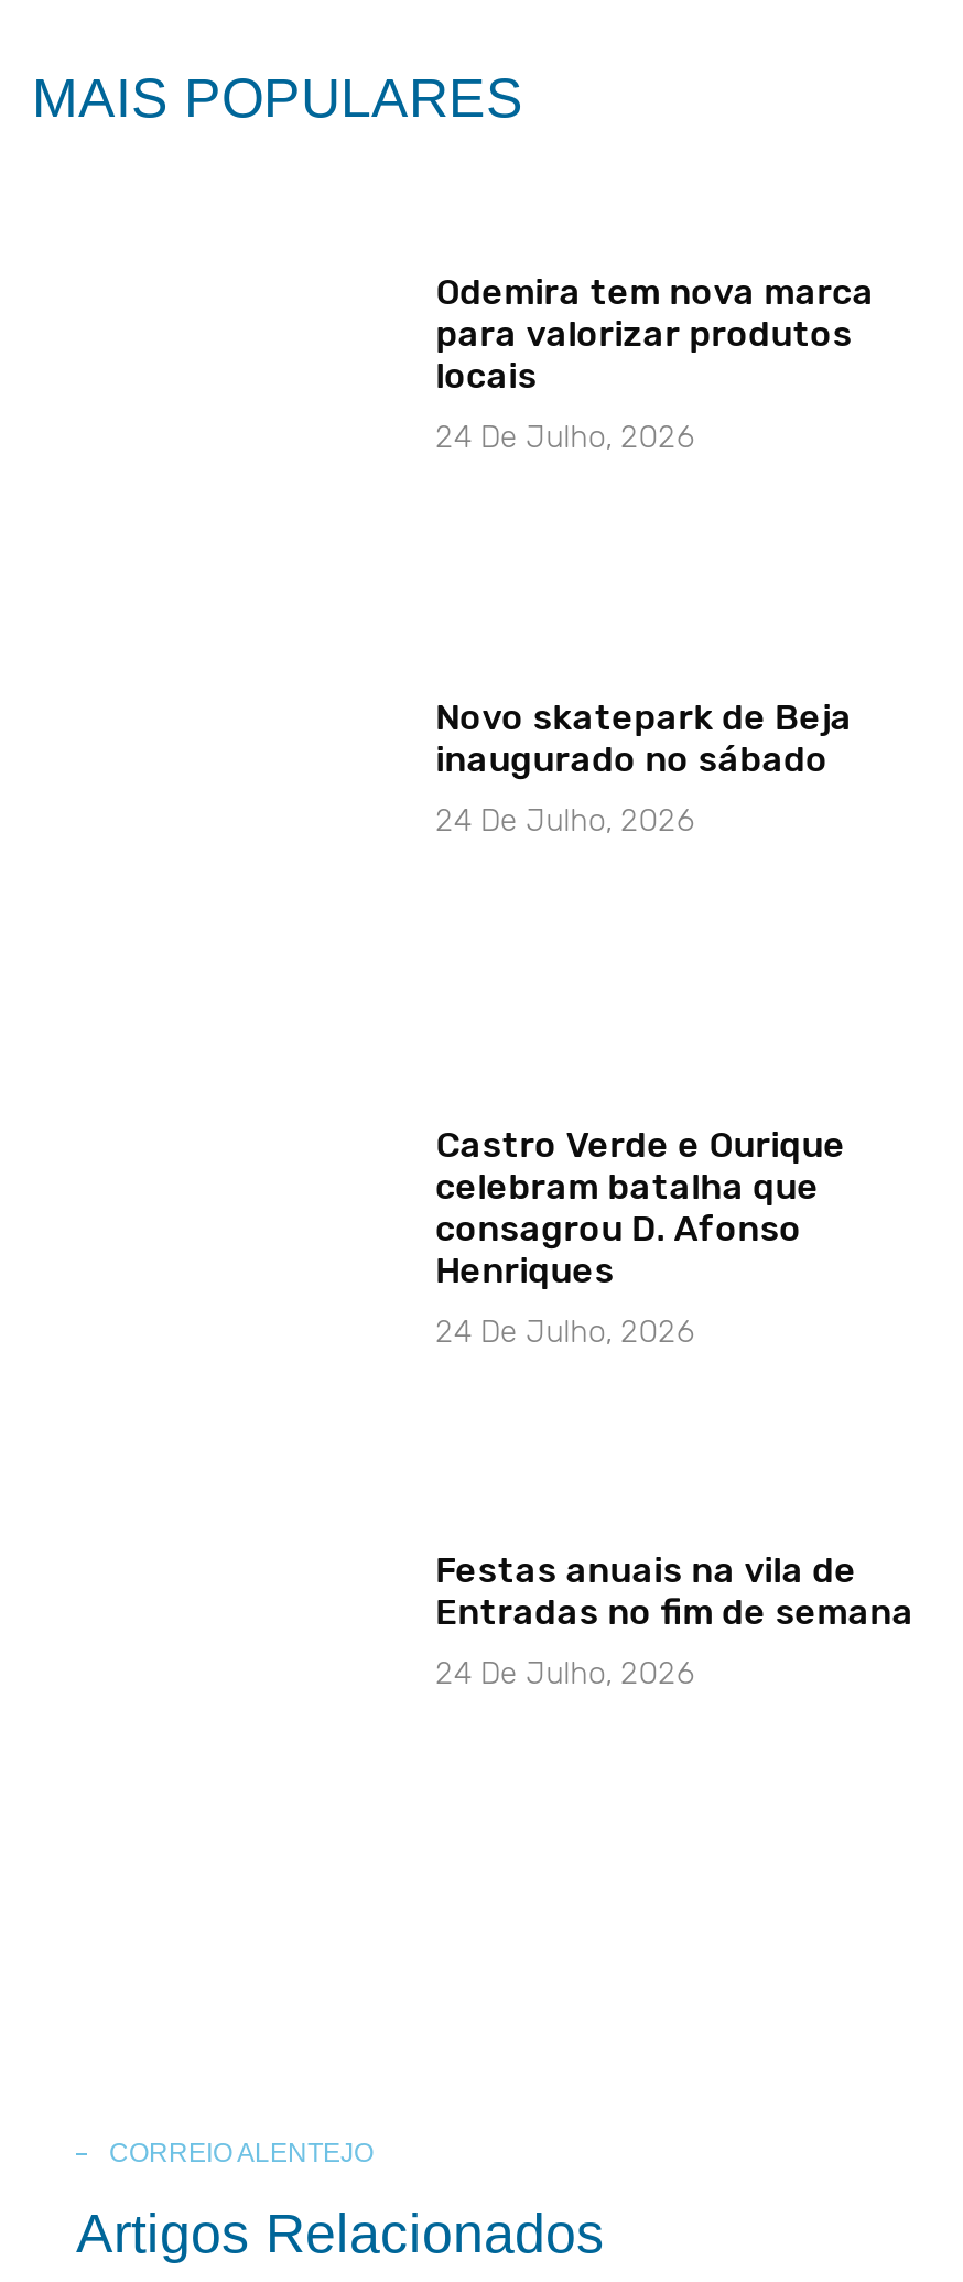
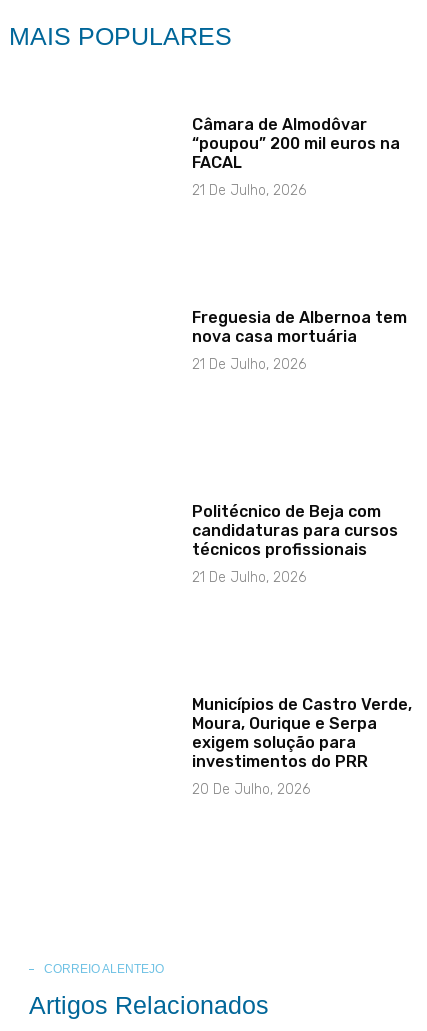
[436,272,874,397] Odemira tem nova marca | para valorizar produtos | locais -> [192,115,400,172] Câmara de Almodôvar | “poupou” 200 mil euros na | FACAL
[436,419,693,457] 24 De Julho, 2026 -> [192,182,306,199] 21 De Julho, 2026
[436,697,852,781] Novo skatepark de Beja | inaugurado no sábado -> [192,308,407,346] Freguesia de Albernoa tem | nova casa mortuária
[436,803,693,841] 24 De Julho, 2026 -> [192,356,306,373] 21 De Julho, 2026
[436,1123,846,1291] Castro Verde e Ourique | celebram batalha que | consagrou D. Afonso | Henriques -> [192,502,398,559] Politécnico de Beja com | candidaturas para cursos | técnicos profissionais
[436,1313,693,1350] 24 De Julho, 2026 -> [192,569,306,586] 21 De Julho, 2026
[436,1549,914,1633] Festas anuais na vila de | Entradas no fim de semana -> [192,695,412,771] Municípios de Castro Verde, | Moura, Ourique e Serpa | exigem solução para | investimentos do PRR
[436,1655,693,1692] 24 De Julho, 2026 -> [192,781,310,798] 20 De Julho, 2026

